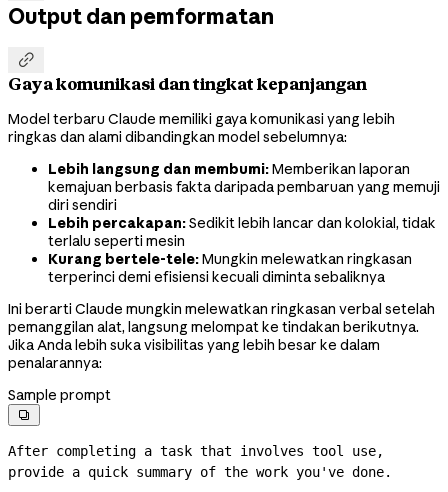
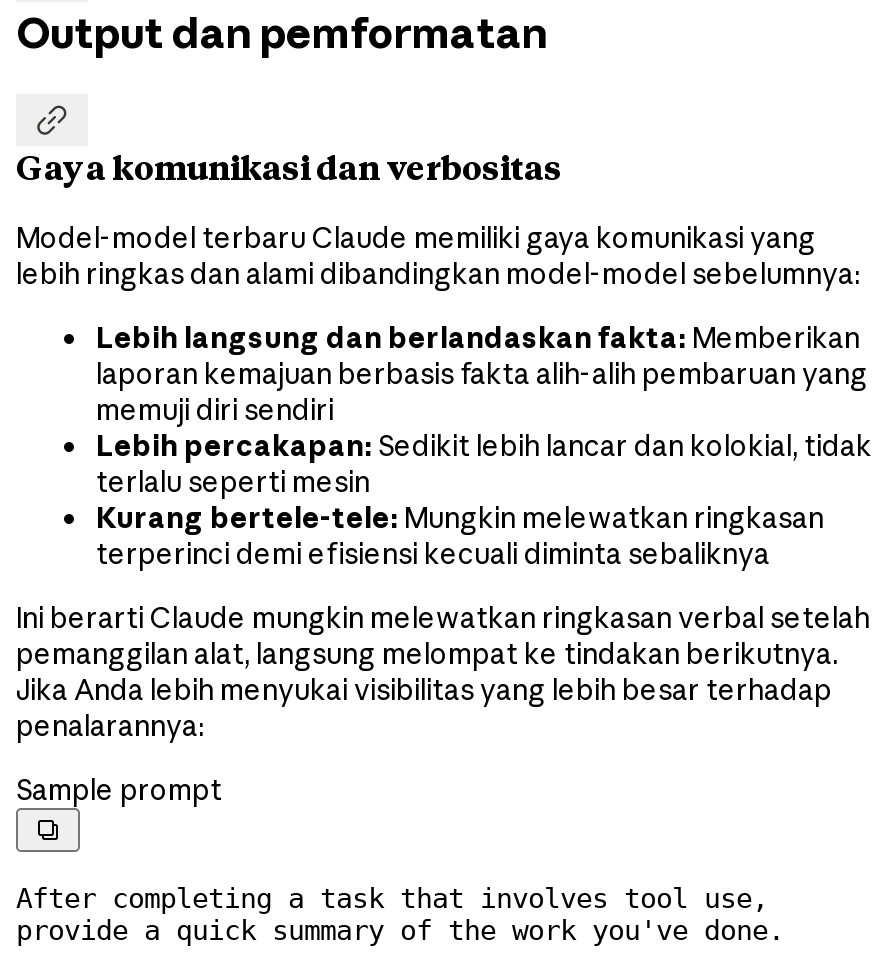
[8,74,367,94] Gaya komunikasi dan tingkat kepanjangan -> [16,147,562,187] Gaya komunikasi dan verbositas
[8,110,395,146] Model terbaru Claude memiliki gaya komunikasi yang lebih | ringkas dan alami dibandingkan model sebelumnya: -> [16,220,860,292] Model-model terbaru Claude memiliki gaya komunikasi yang | lebih ringkas dan alami dibandingkan model-model sebelumnya:
[48,160,440,214] Lebih langsung dan membumi: Memberikan laporan | kemajuan berbasis fakta daripada pembaruan yang memuji | diri sendiri -> [96,320,868,428] Lebih langsung dan berlandaskan fakta: Memberikan | laporan kemajuan berbasis fakta alih-alih pembaruan yang | memuji diri sendiri
[8,336,380,354] Jika Anda lebih suka visibilitas yang lebih besar ke dalam -> [16,672,832,708] Jika Anda lebih menyukai visibilitas yang lebih besar terhadap

